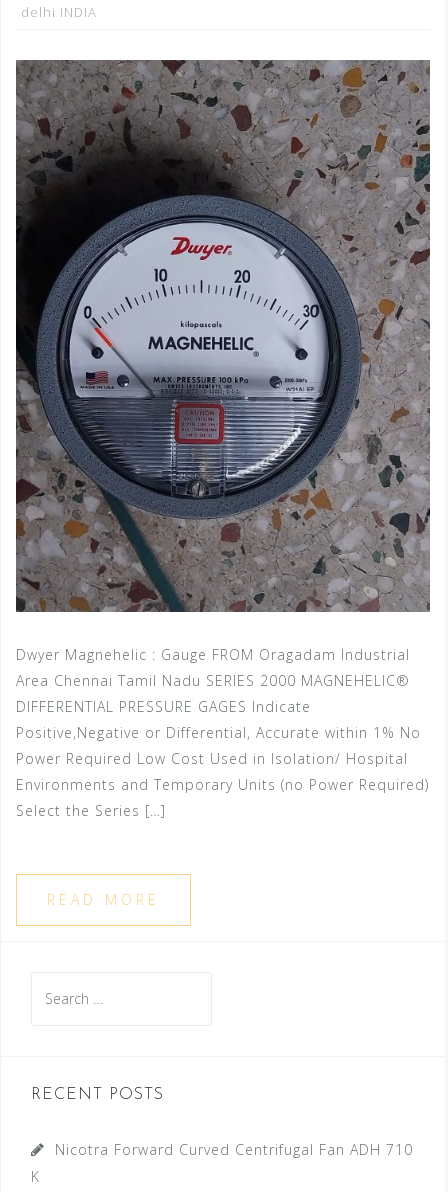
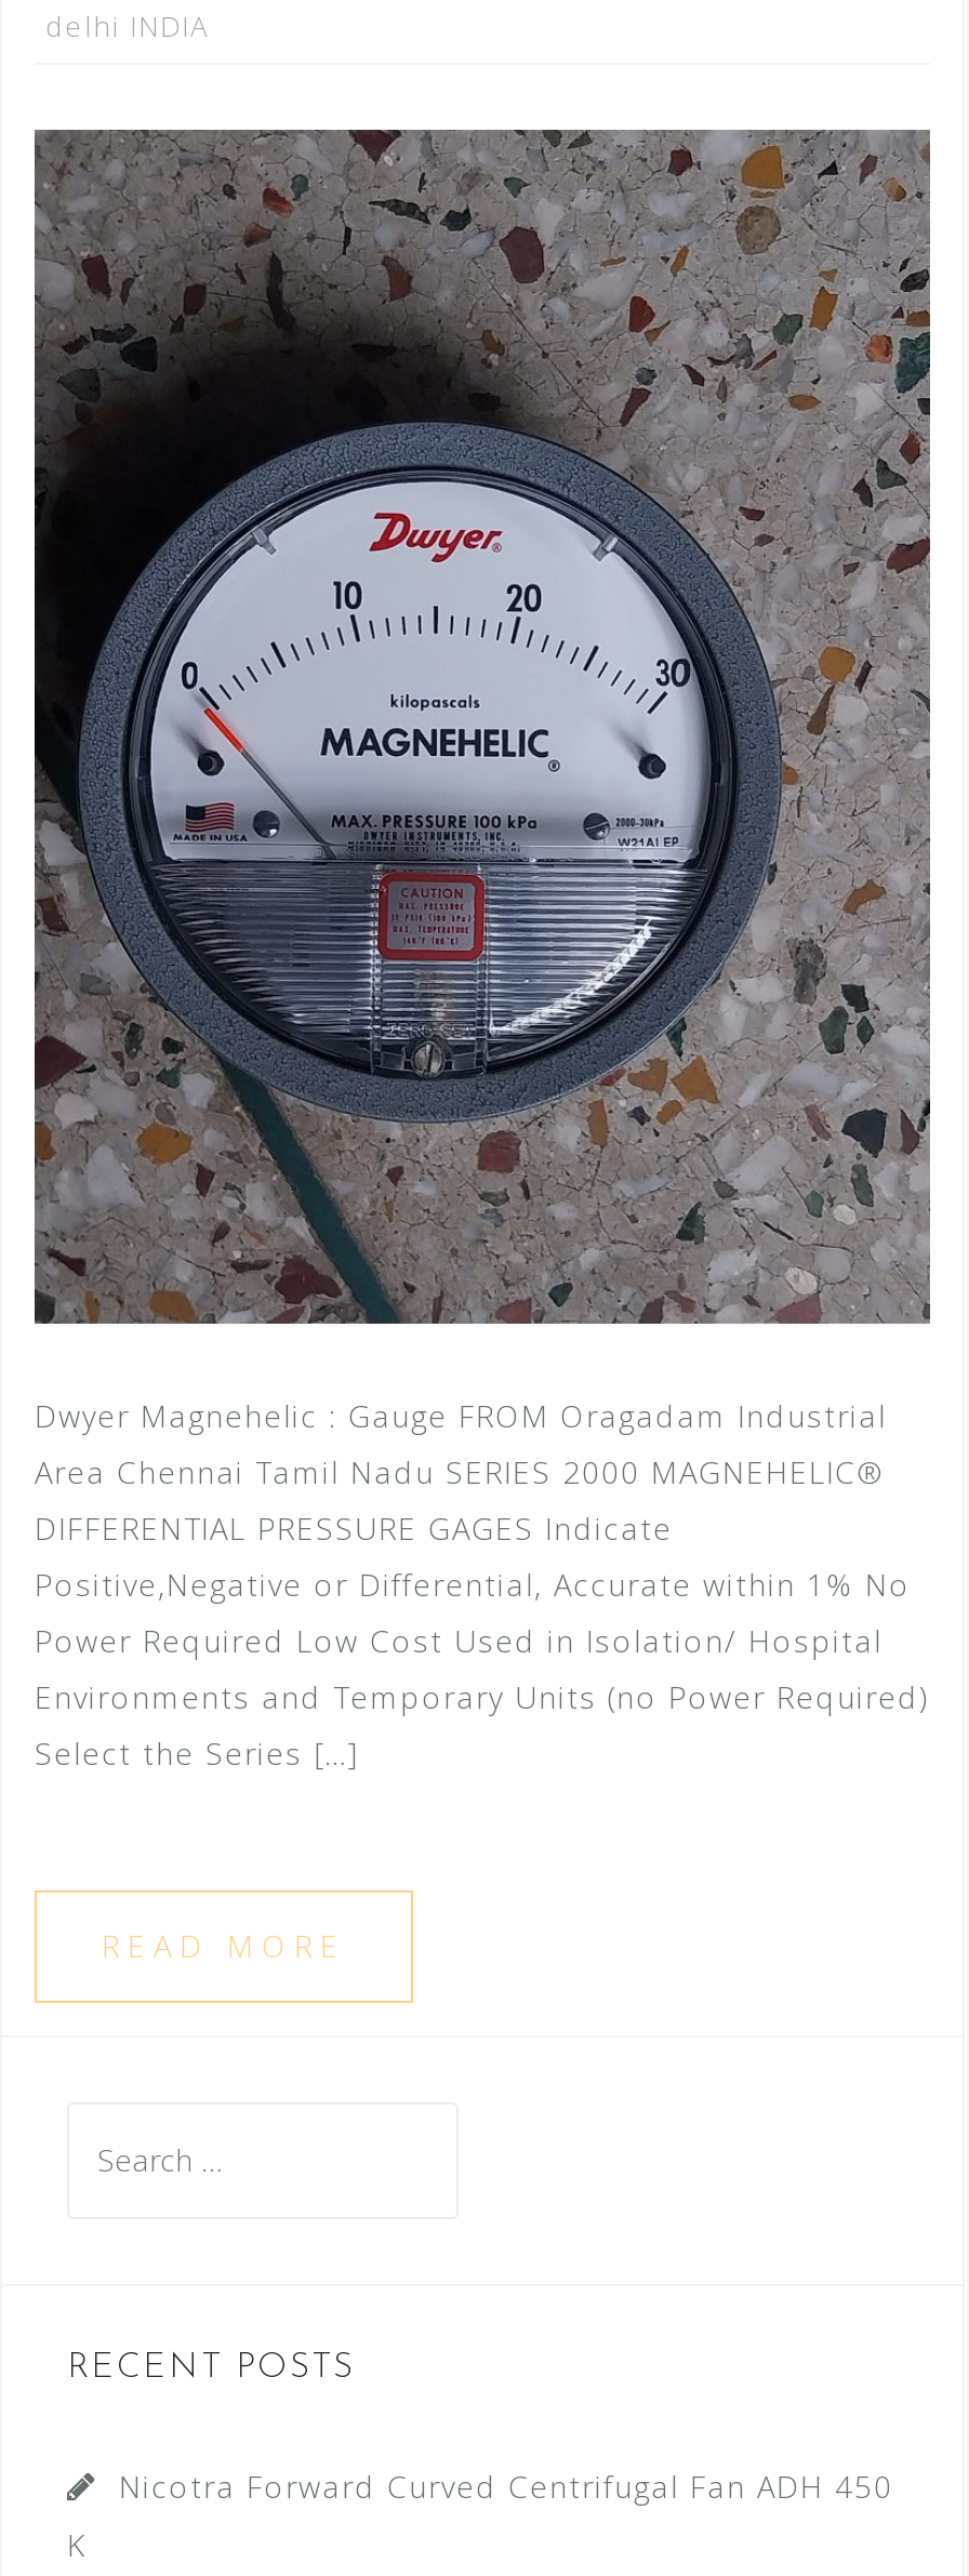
[55,1140,413,1159] Nicotra Forward Curved Centrifugal Fan ADH 710 -> [119,2466,893,2507] Nicotra Forward Curved Centrifugal Fan ADH 450

